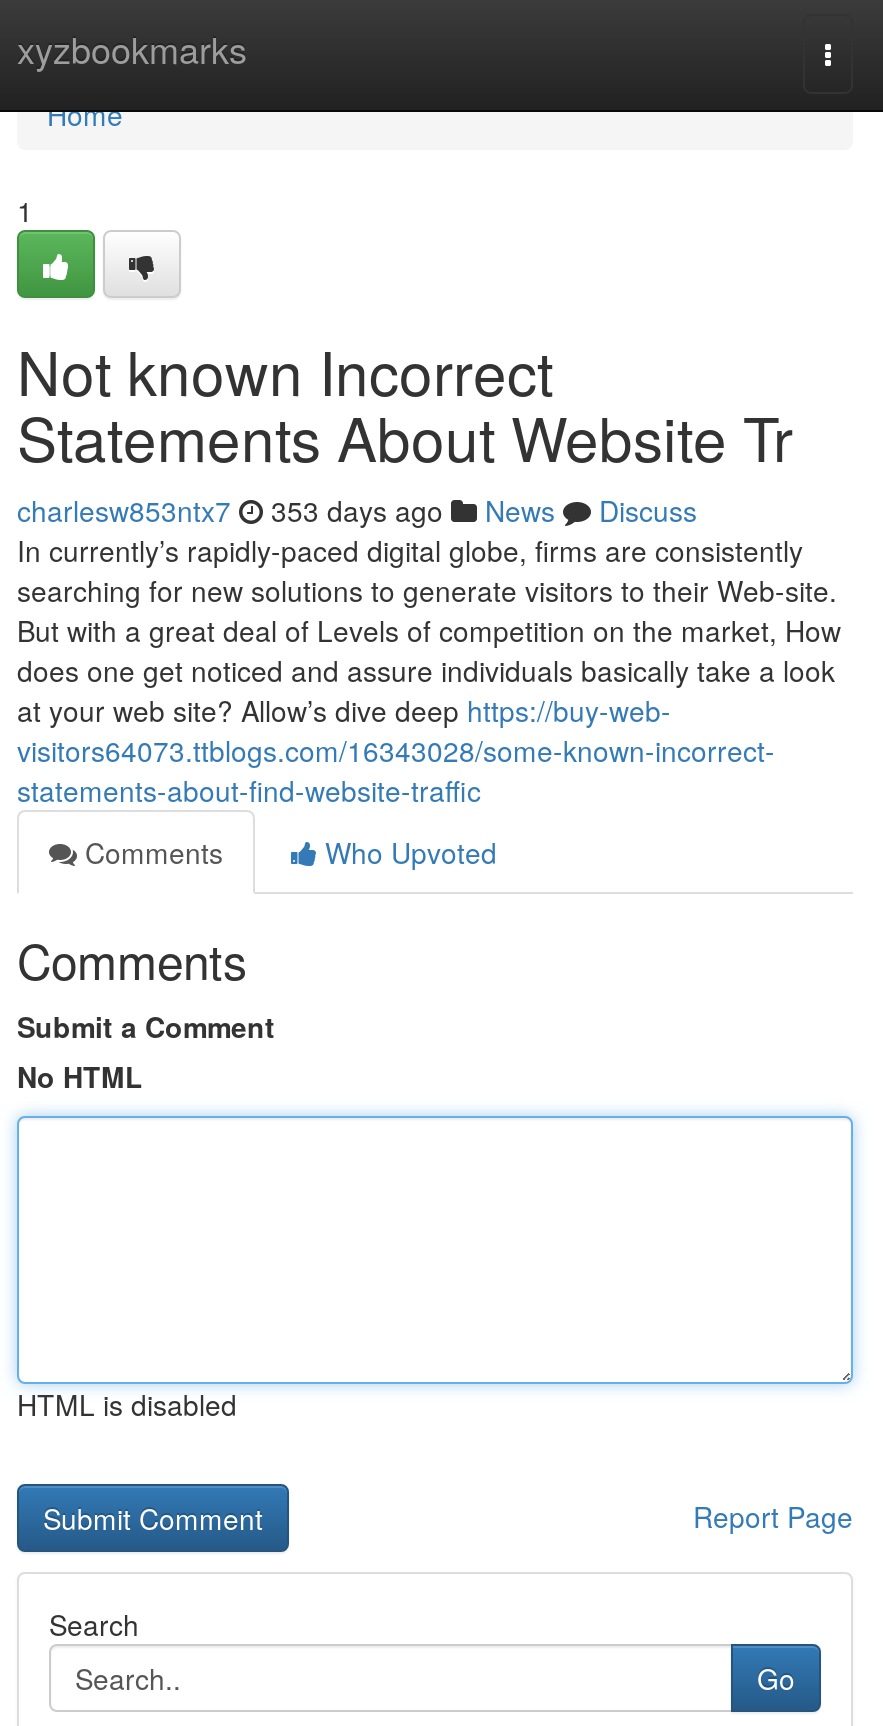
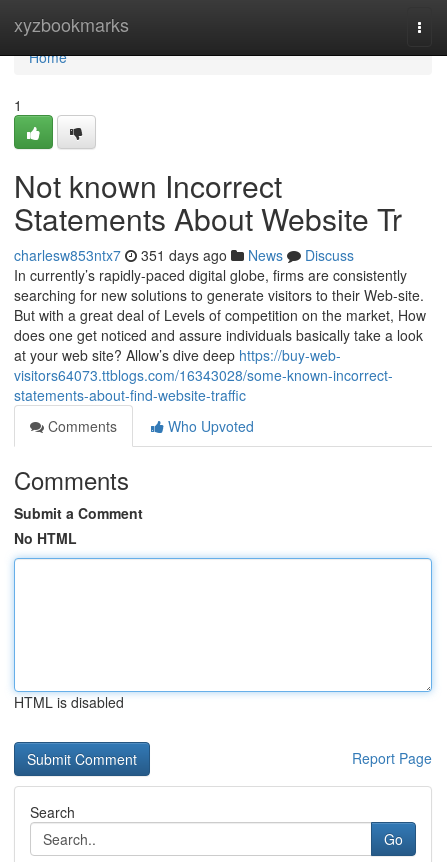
[17,490,697,530] charlesw853ntx7 353 days ago News Discuss -> [14,245,354,265] charlesw853ntx7 351 days ago News Discuss

